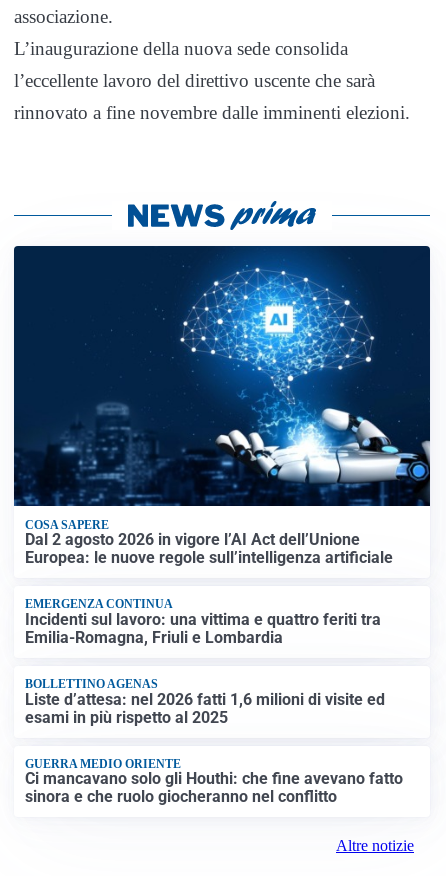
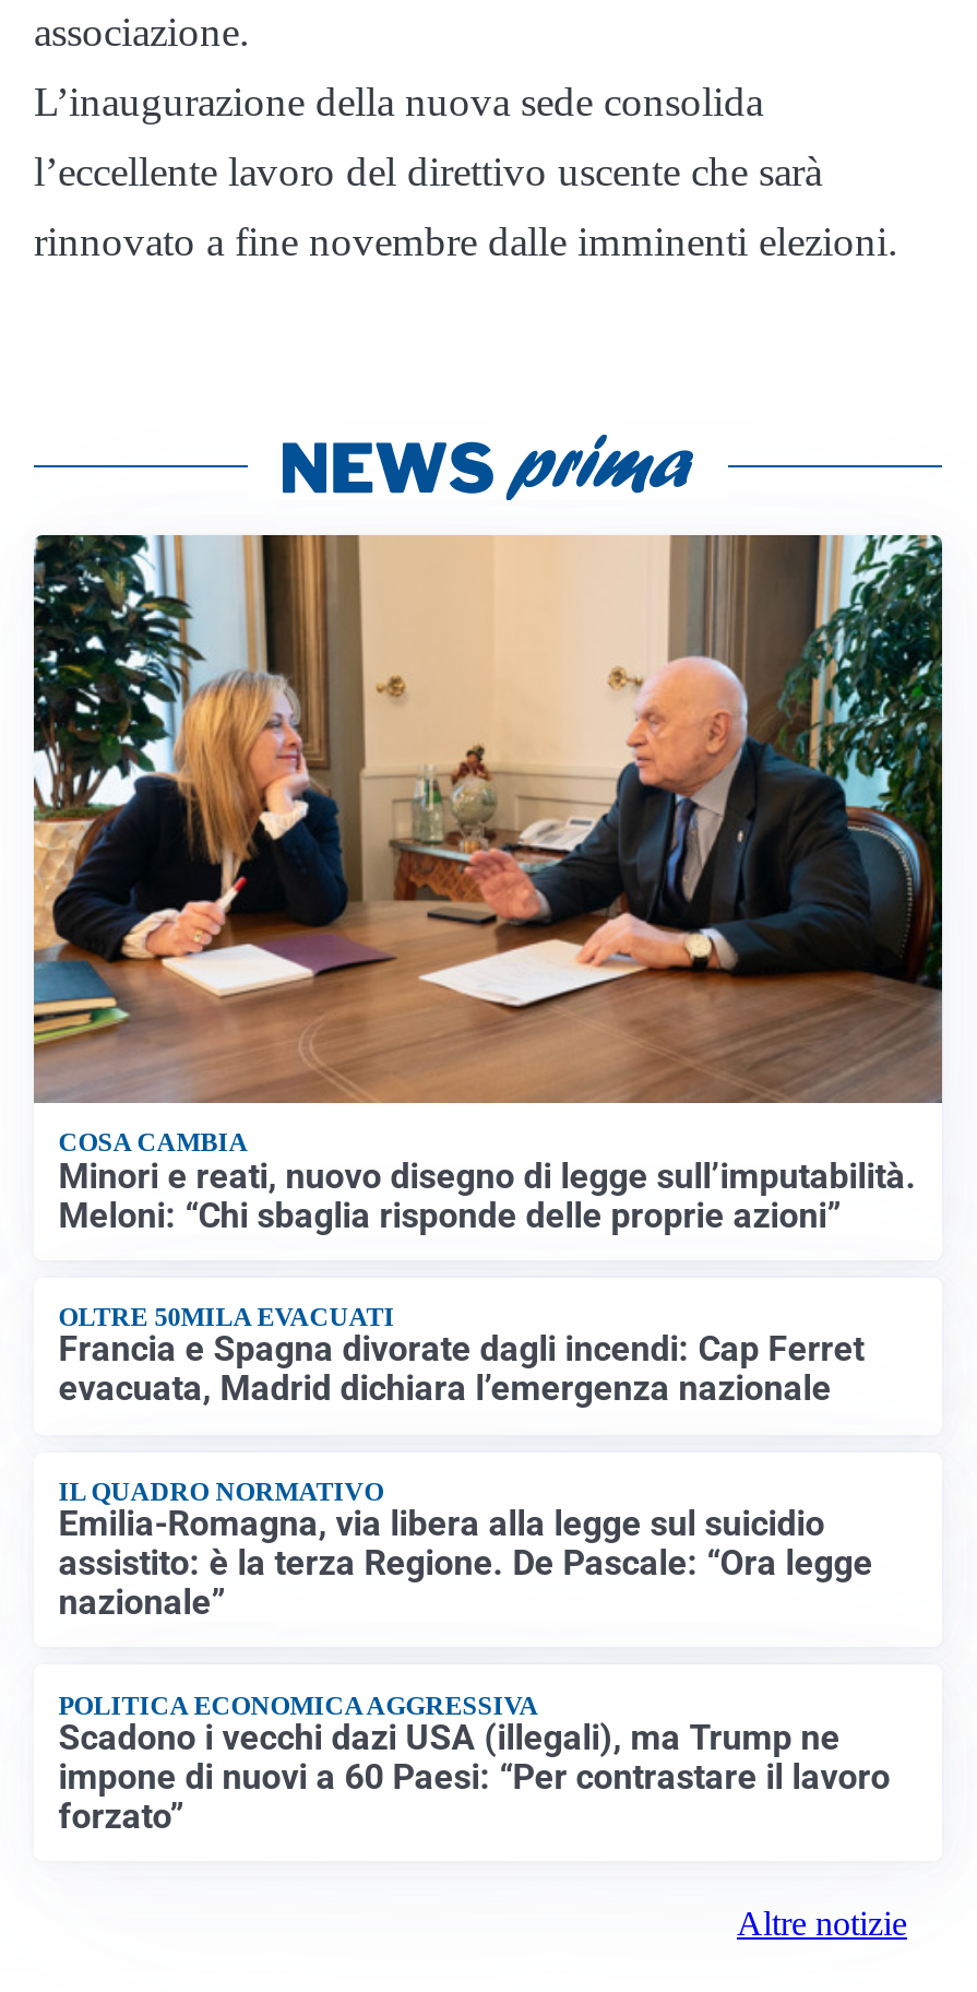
[13,245,431,567] [image] | COSA SAPERE | Dal 2 agosto 2026 in vigore l’AI Act dell’Unione | Europea: le nuove regole sull’intelligenza artificiale -> [32,532,944,1235] [image] | COSA CAMBIA | Minori e reati, nuovo disegno di legge sull’imputabilità. | Meloni: “Chi sbaglia risponde delle proprie azioni”
[25,597,381,647] EMERGENZA CONTINUA | Incidenti sul lavoro: una vittima e quattro feriti tra | Emilia-Romagna, Friuli e Lombardia -> [58,1302,864,1409] OLTRE 50MILA EVACUATI | Francia e Spagna divorate dagli incendi: Cap Ferret | evacuata, Madrid dichiara l’emergenza nazionale
[25,677,385,726] BOLLETTINO AGENAS | Liste d’attesa: nel 2026 fatti 1,6 milioni di visite ed | esami in più rispetto al 2025 -> [58,1476,873,1623] IL QUADRO NORMATIVO | Emilia-Romagna, via libera alla legge sul suicidio | assistito: è la terza Regione. De Pascale: “Ora legge | nazionale”
[25,757,403,806] GUERRA MEDIO ORIENTE | Ci mancavano solo gli Houthi: che fine avevano fatto | sinora e che ruolo giocheranno nel conflitto -> [58,1689,890,1836] POLITICA ECONOMICA AGGRESSIVA | Scadono i vecchi dazi USA (illegali), ma Trump ne | impone di nuovi a 60 Paesi: “Per contrastare il lavoro | forzato”

